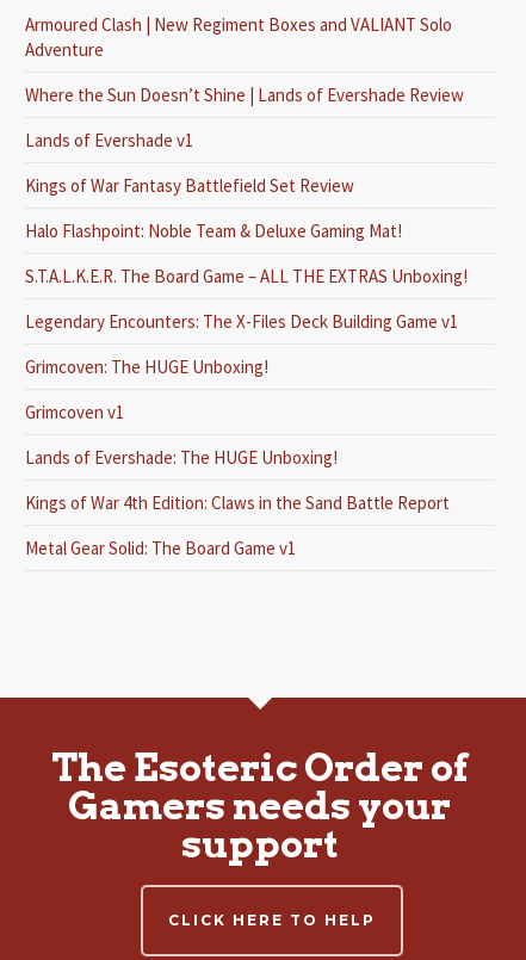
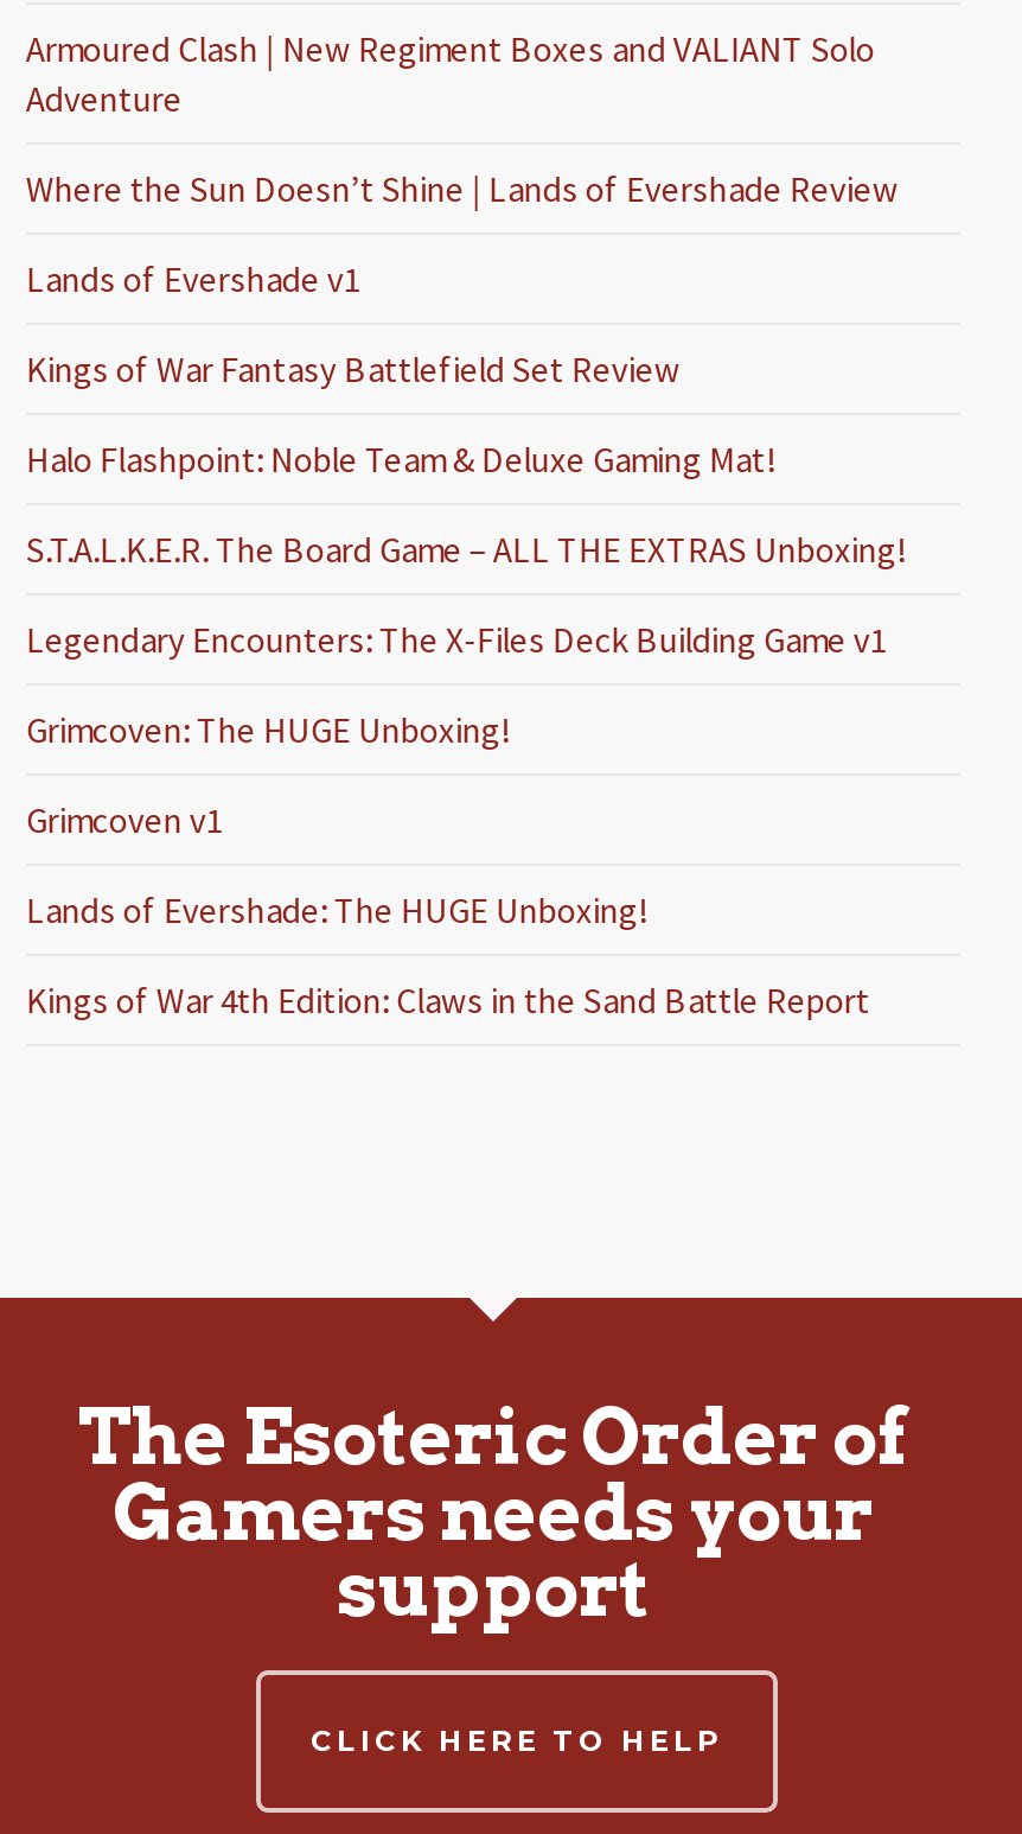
[25,537,296,559] Metal Gear Solid: The Board Game v1 -> none

